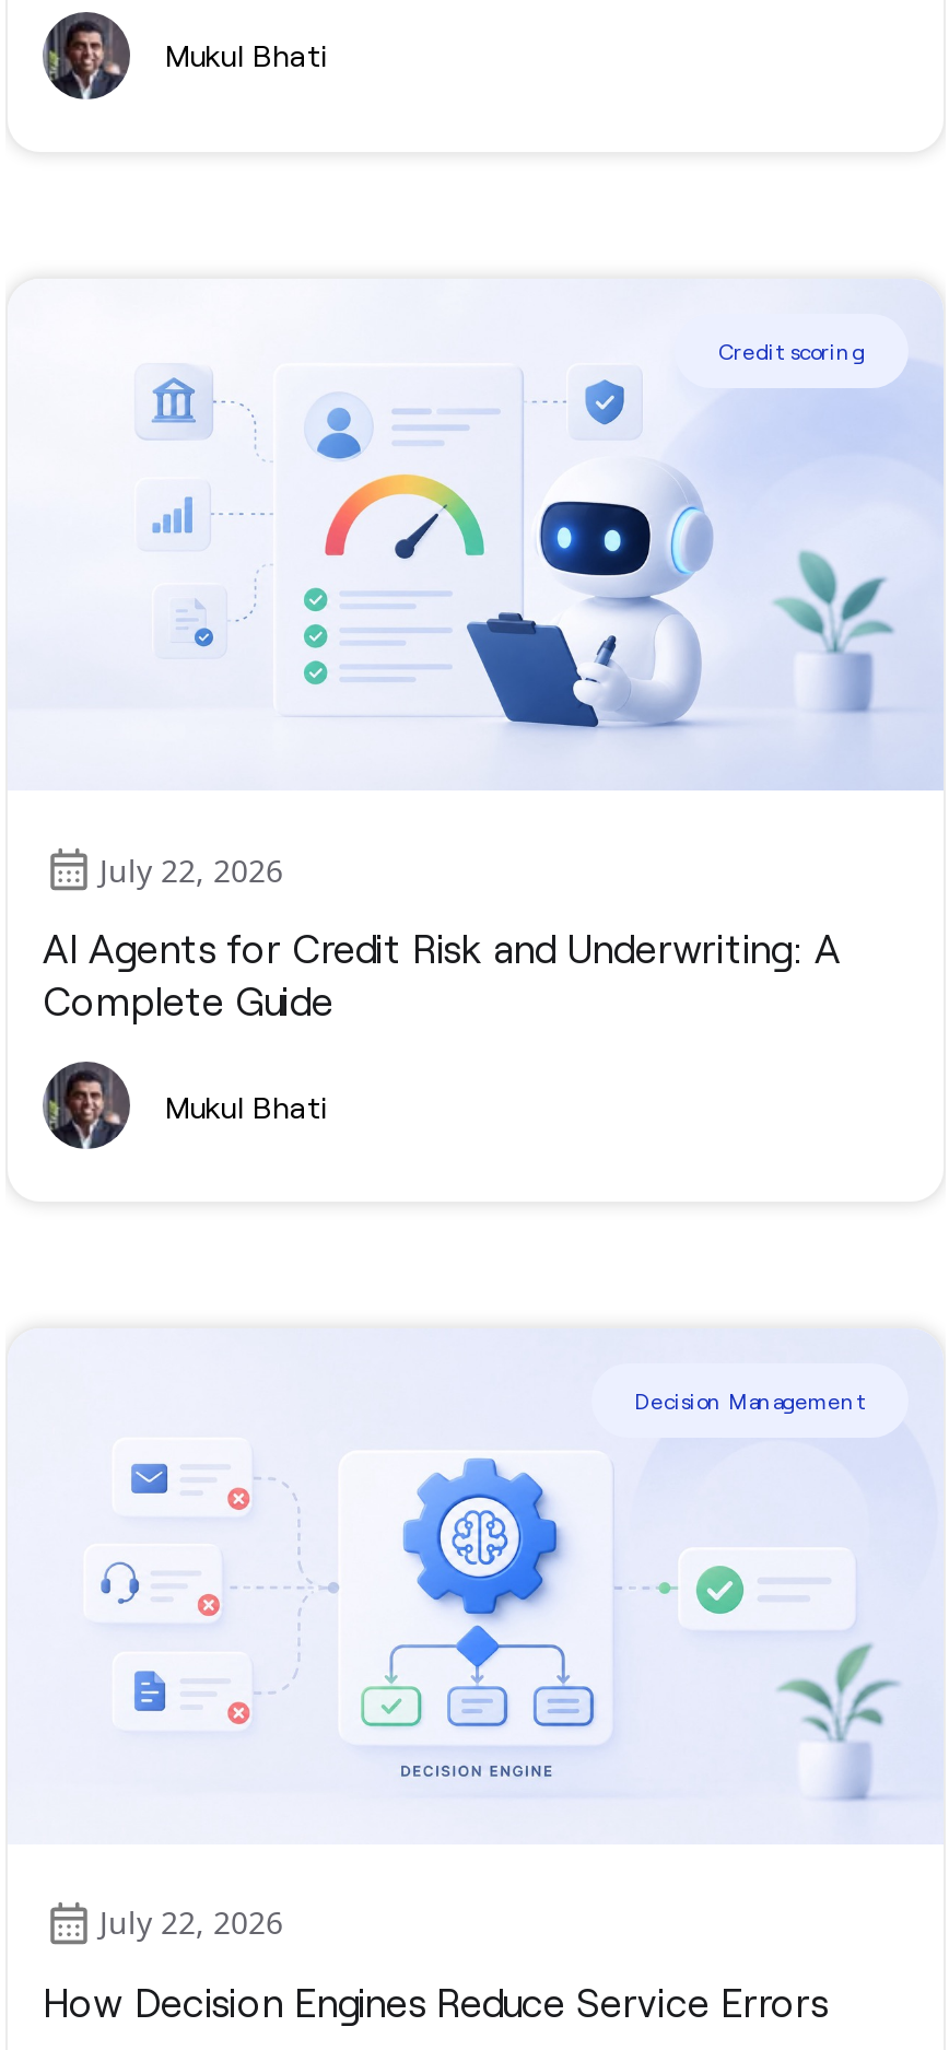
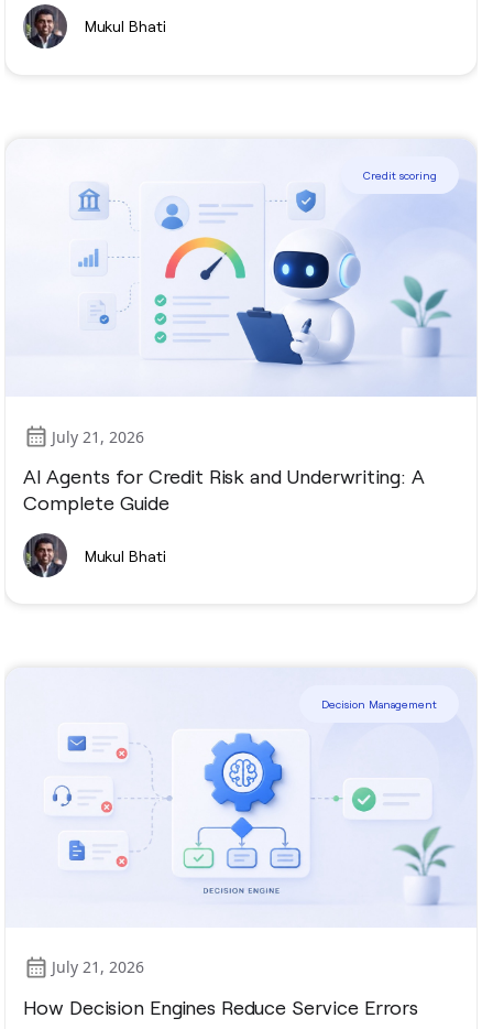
[99,849,283,891] July 22, 2026 -> [52,426,144,447] July 21, 2026
[99,1901,283,1943] July 22, 2026 -> [52,956,144,977] July 21, 2026

